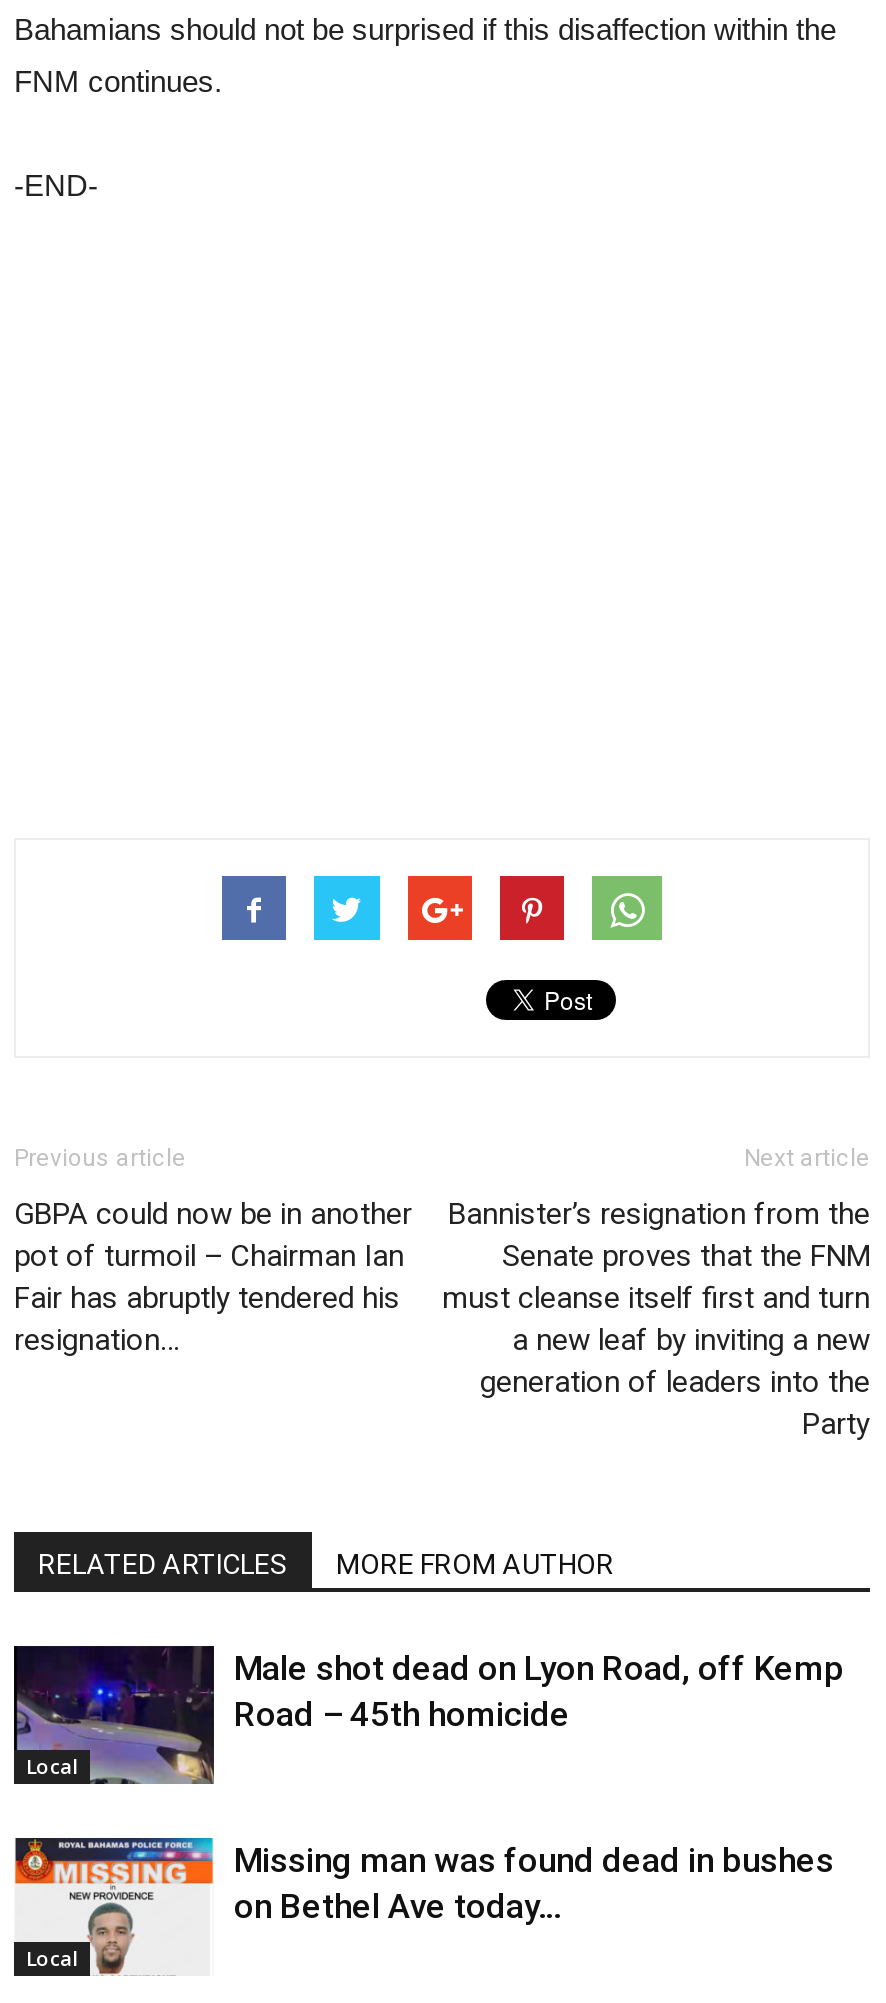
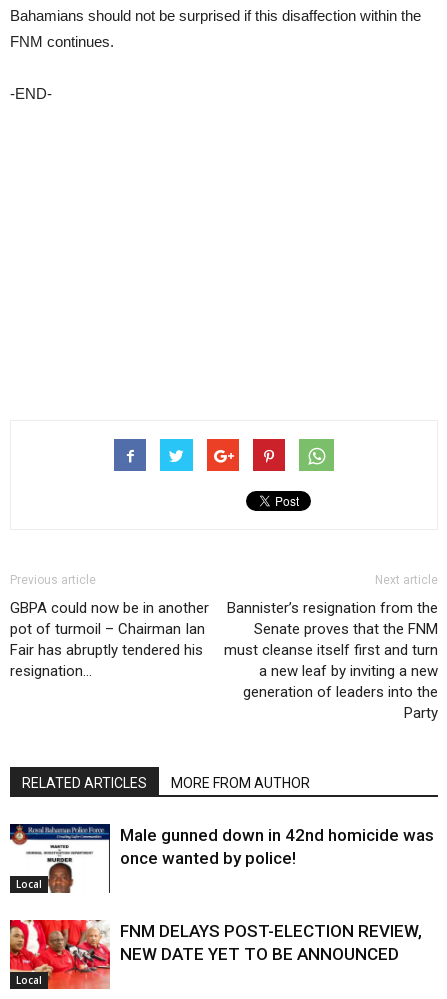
[12,1643,844,1787] [image] | Male shot dead on Lyon Road, off Kemp | Road – 45th homicide -> [9,823,434,894] [image] | Male gunned down in 42nd homicide was | once wanted by police!
[14,1835,834,1977] [image] | Missing man was found dead in bushes | on Bethel Ave today… -> [9,919,422,990] [image] | FNM DELAYS POST-ELECTION REVIEW, | NEW DATE YET TO BE ANNOUNCED

